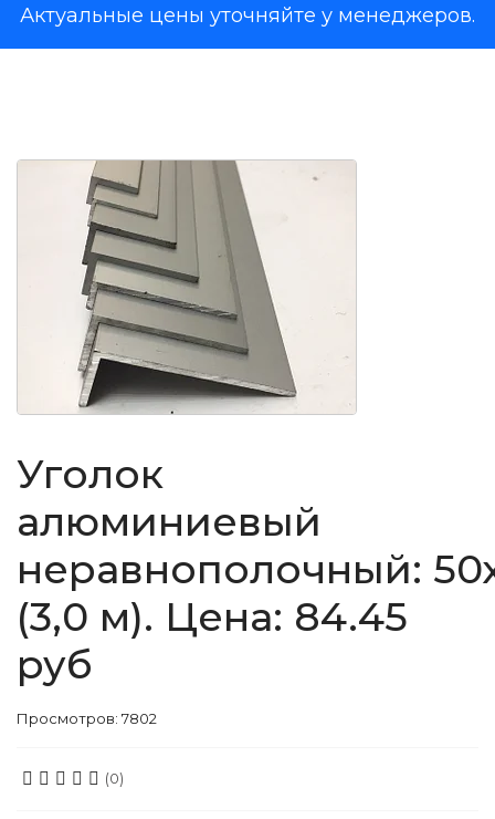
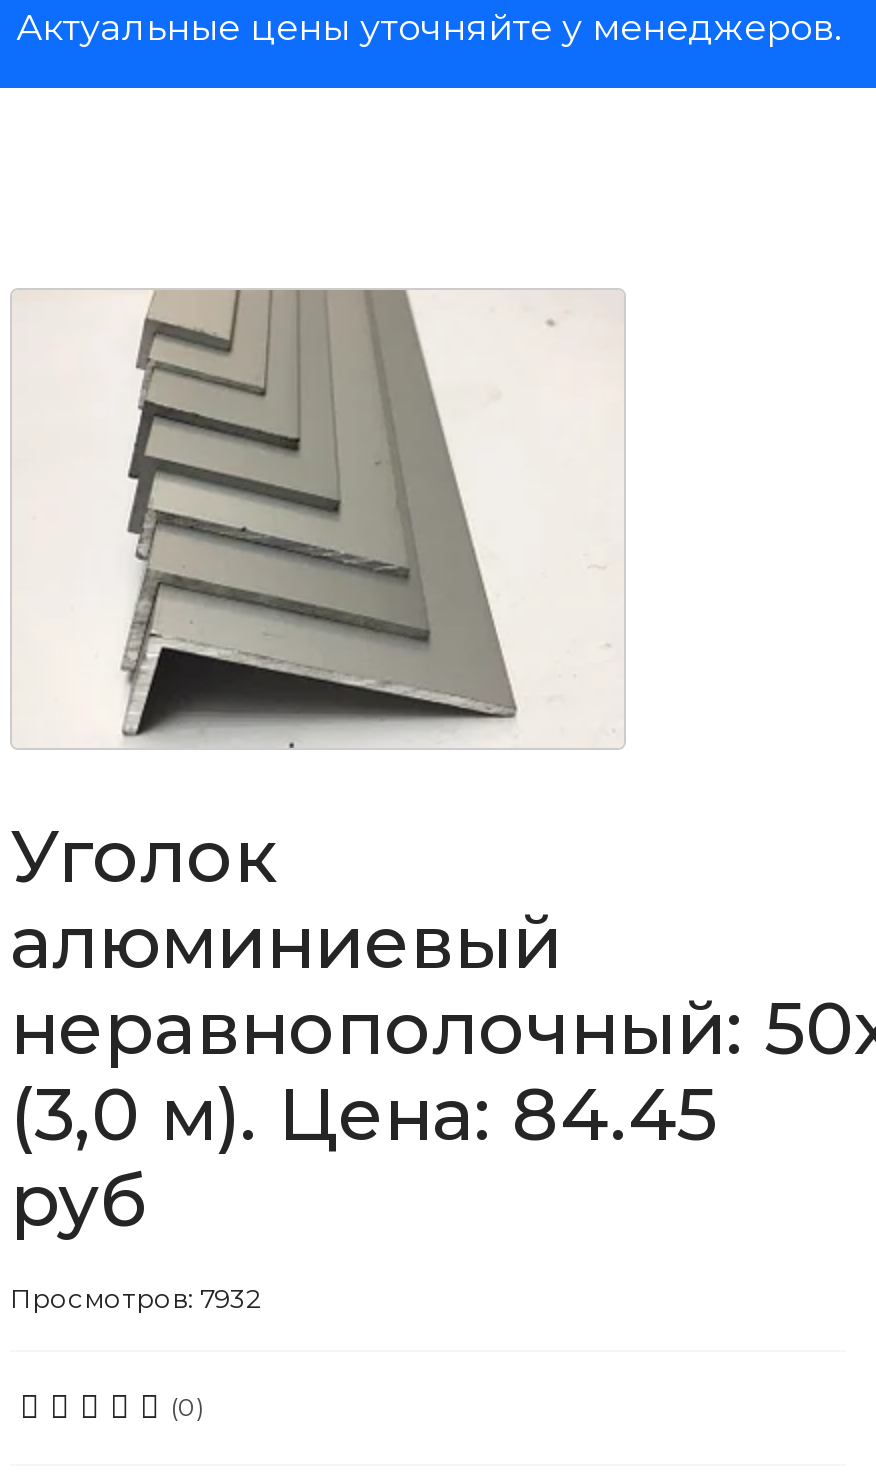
[17,709,157,727] Просмотров: 7802 -> [10,1282,260,1314] Просмотров: 7932

